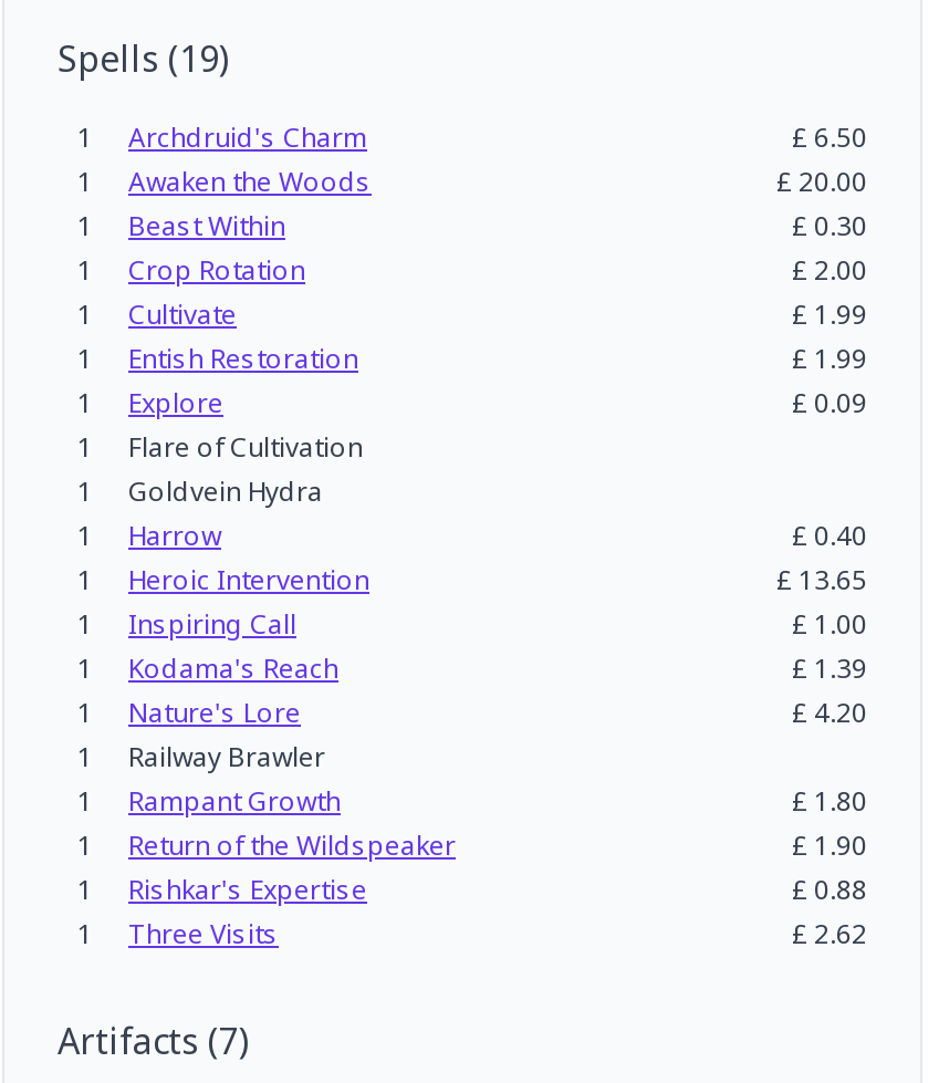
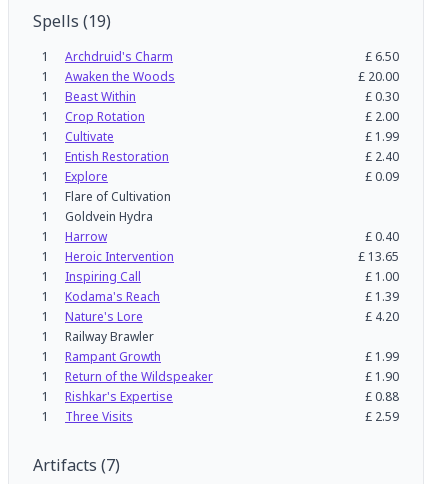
[792,340,867,377] £1.99 -> [365,148,399,165] £2.40
[792,782,867,820] £1.80 -> [365,348,399,365] £1.99
[792,915,867,952] £2.62 -> [365,408,399,425] £2.59

